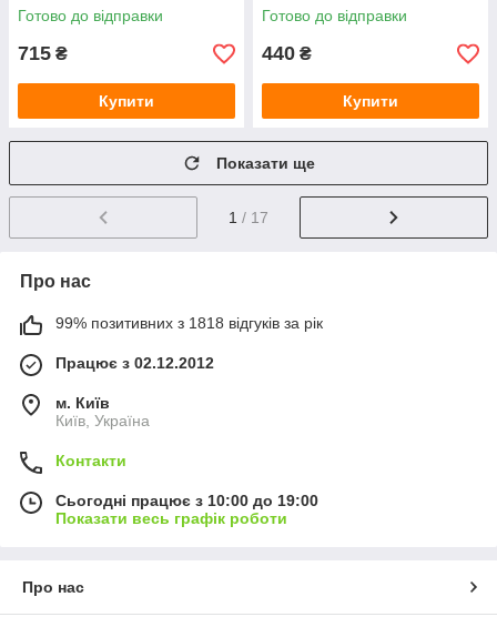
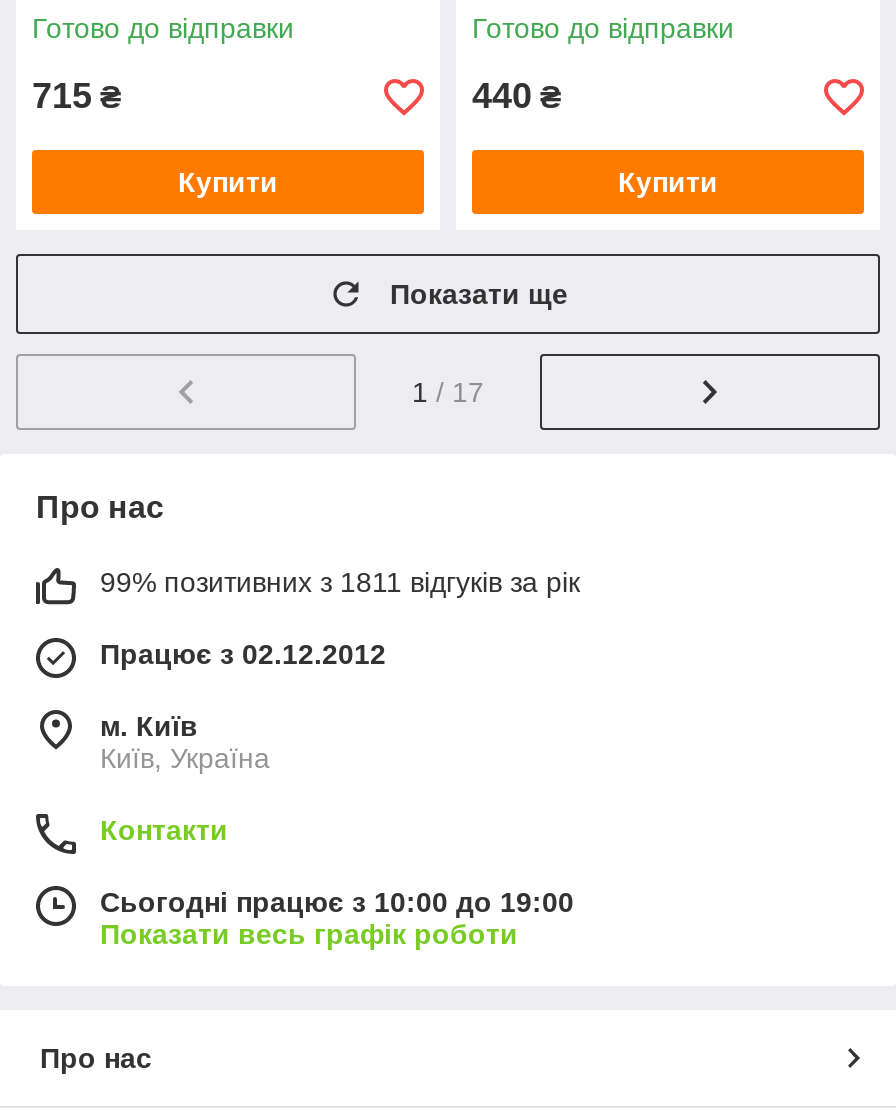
[55,314,323,332] 99% позитивних з 1818 відгуків за рік -> [100,566,580,598] 99% позитивних з 1811 відгуків за рік

